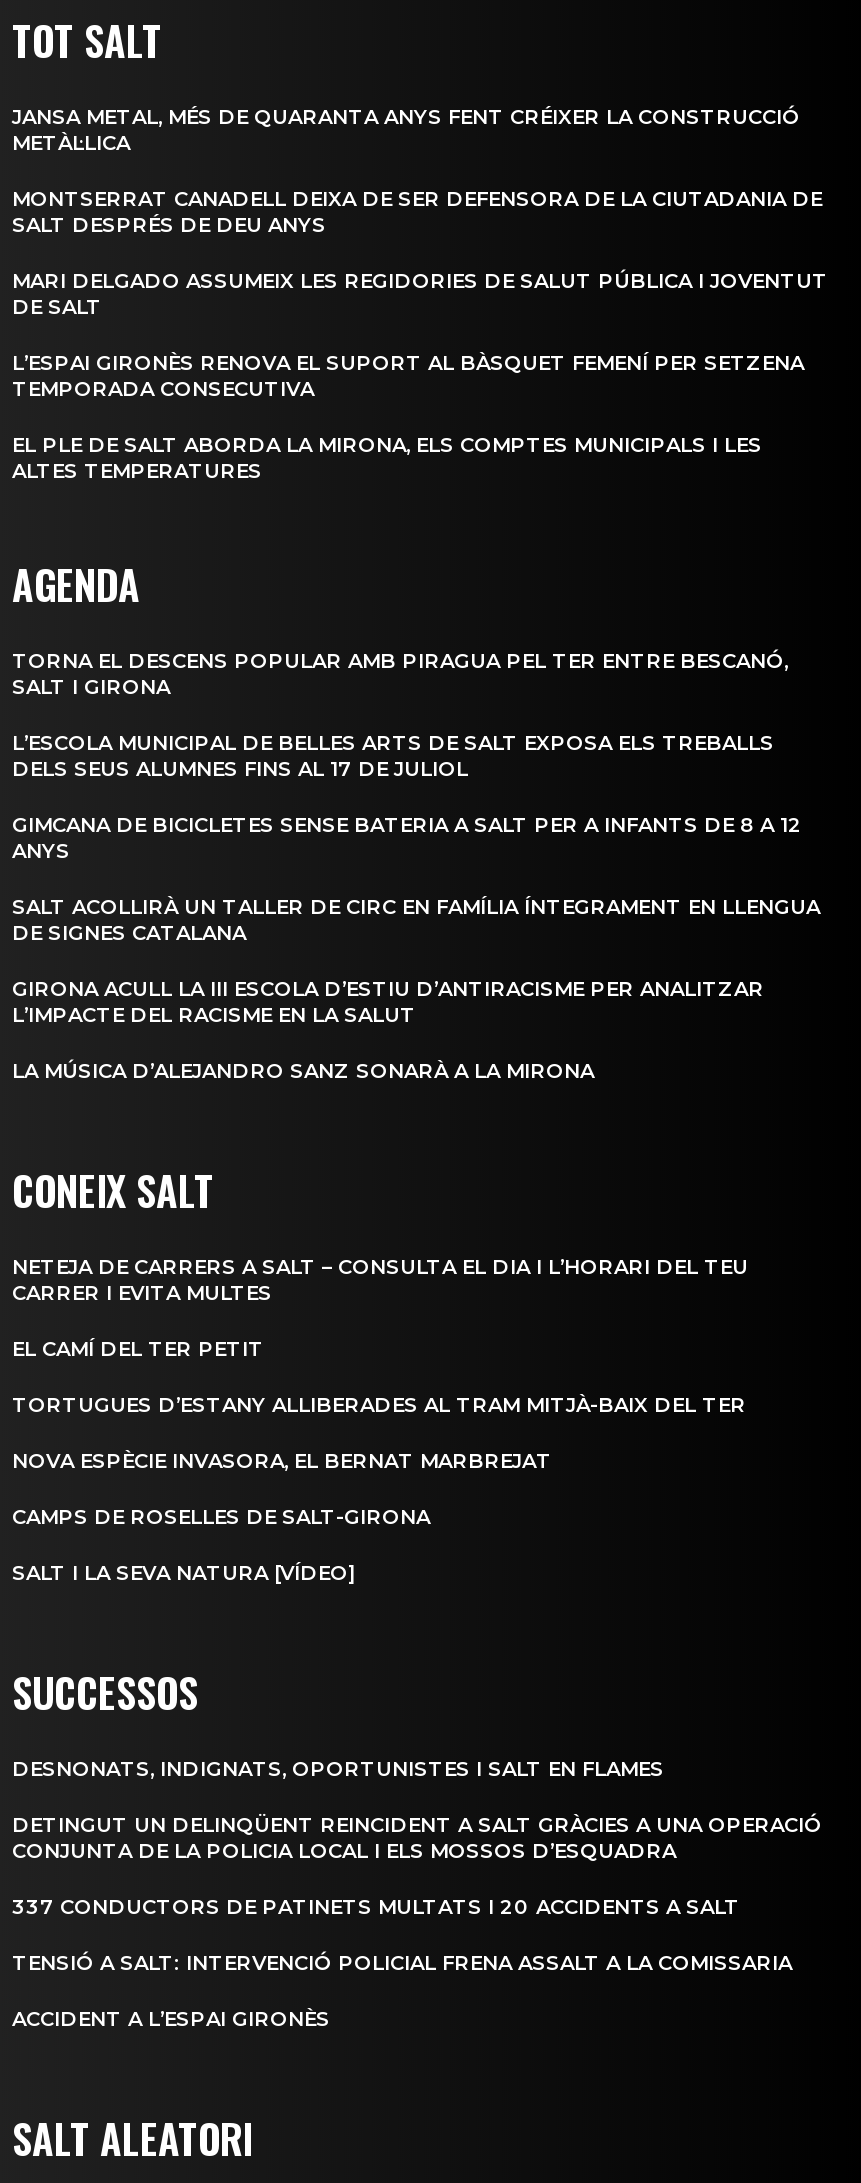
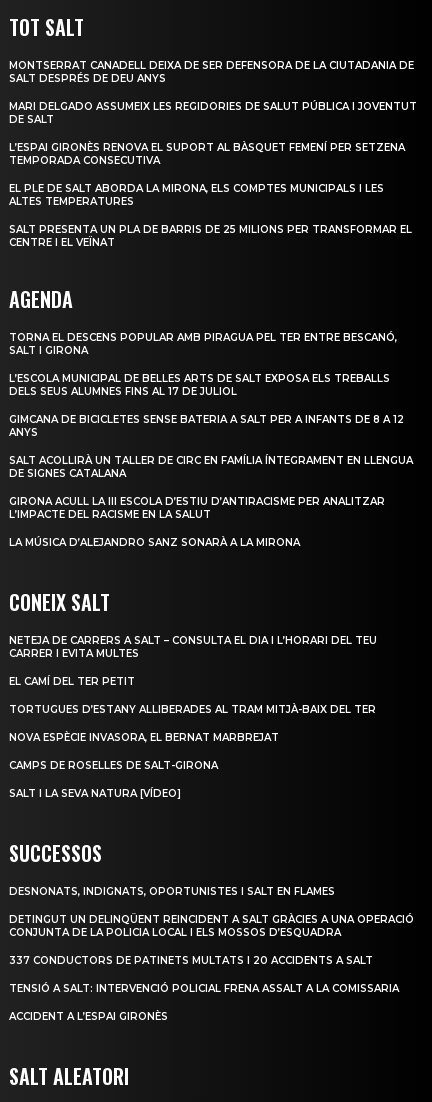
[12,104,800,156] JANSA METAL, MÉS DE QUARANTA ANYS FENT CRÉIXER LA CONSTRUCCIÓ | METÀL·LICA -> none
moved [12,186,828,484] -> [9,59,417,208]: MONTSERRAT CANADELL DEIXA DE SER DEFENSORA DE LA CIUTADANIA DE | SALT DESPRÉS DE DEU ANYS | MARI DELGADO ASSUMEIX LES REGIDORIES DE SALUT PÚBLICA I JOVENTUT | DE SALT | L’ESPAI GIRONÈS RENOVA EL SUPORT AL BÀSQUET FEMENÍ PER SETZENA | TEMPORADA CONSECUTIVA | EL PLE DE SALT ABORDA LA MIRONA, ELS COMPTES MUNICIPALS I LES | ALTES TEMPERATURES
none -> [9,223,412,249] SALT PRESENTA UN PLA DE BARRIS DE 25 MILIONS PER TRANSFORMAR EL | CENTRE I EL VEÏNAT

